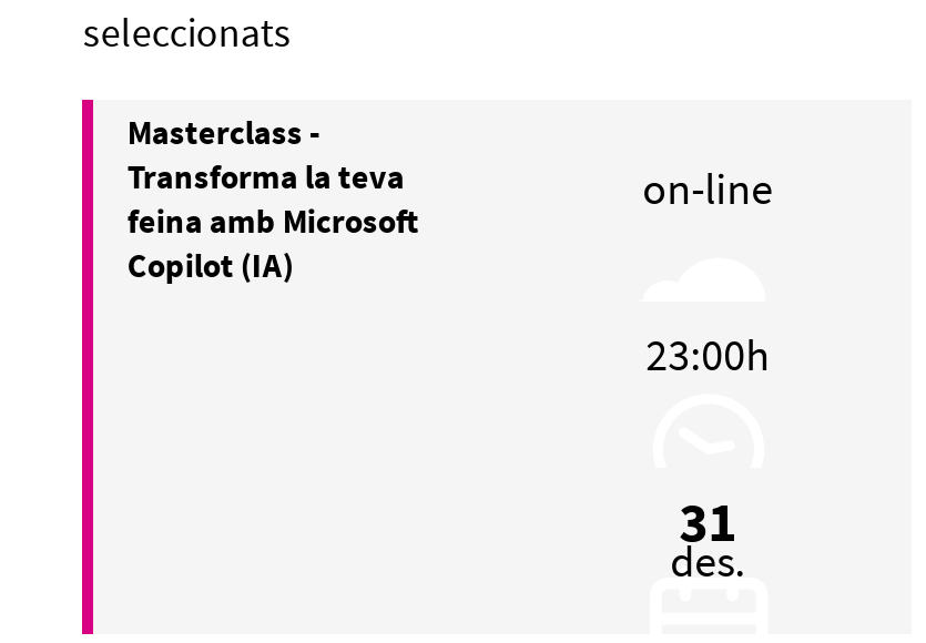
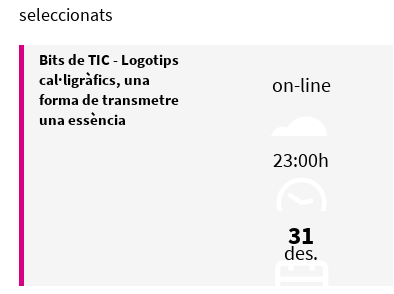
[127,110,418,286] Masterclass - | Transforma la teva | feina amb Microsoft | Copilot (IA) -> [39,50,179,129] Bits de TIC - Logotips | cal·ligràfics, una | forma de transmetre | una essència

